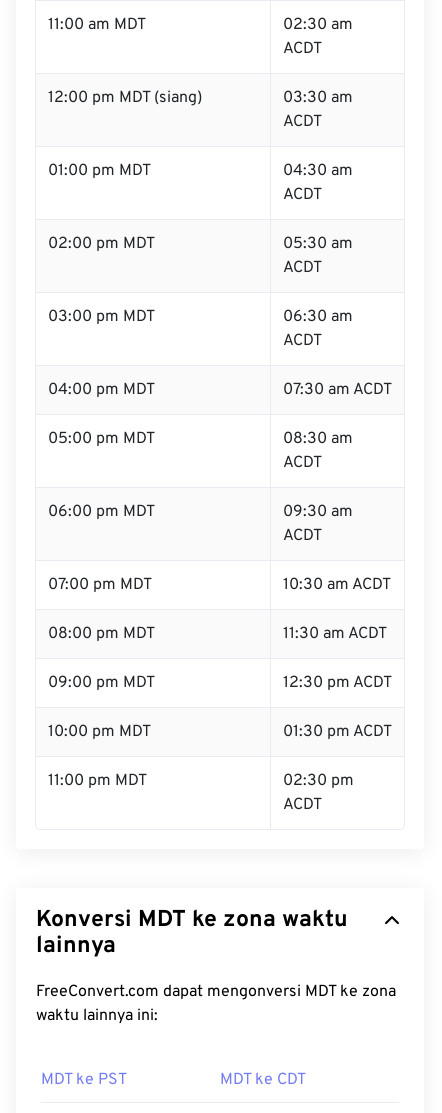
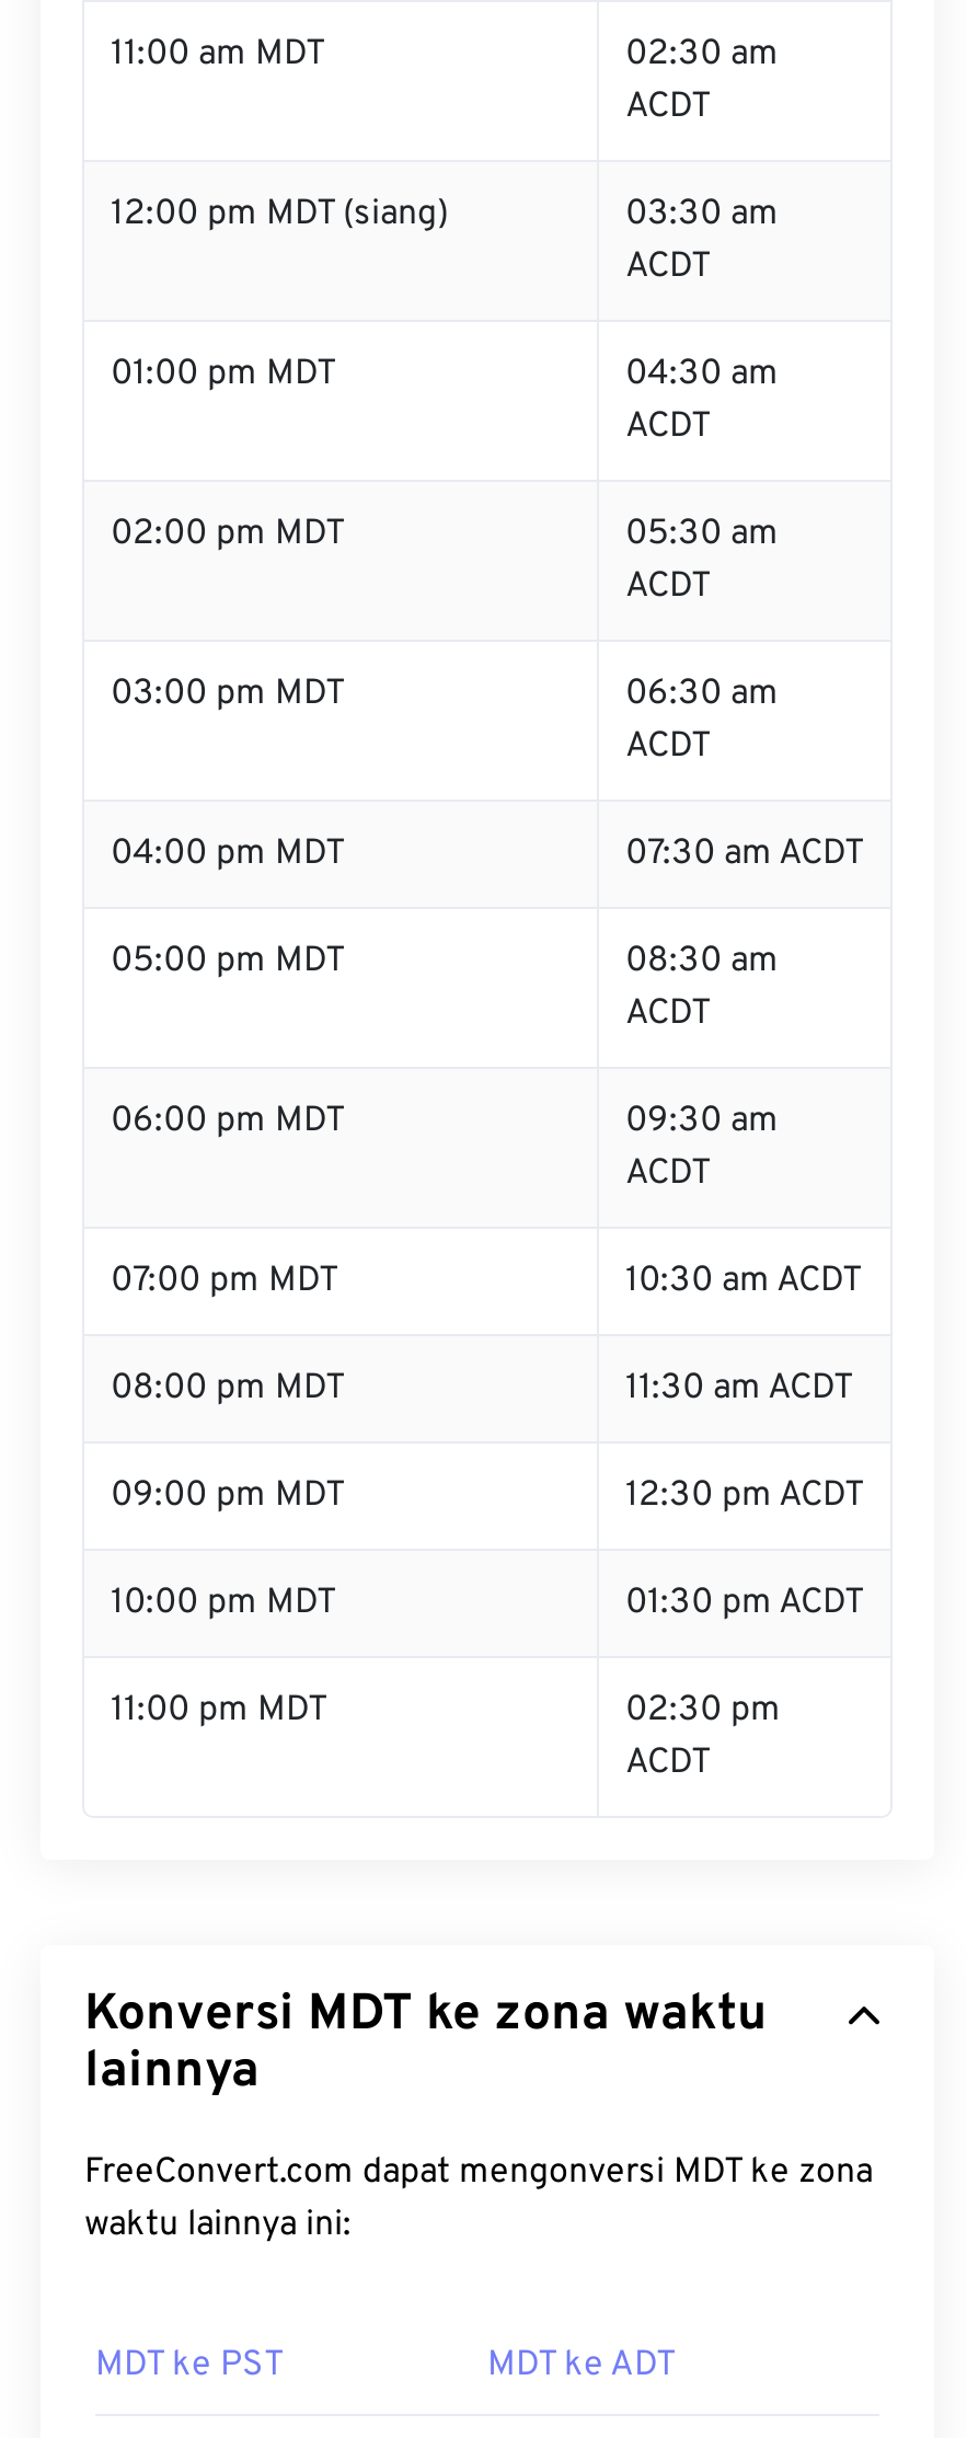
[220,1070,306,1090] MDT ke CDT -> [487,2344,676,2388] MDT ke ADT

